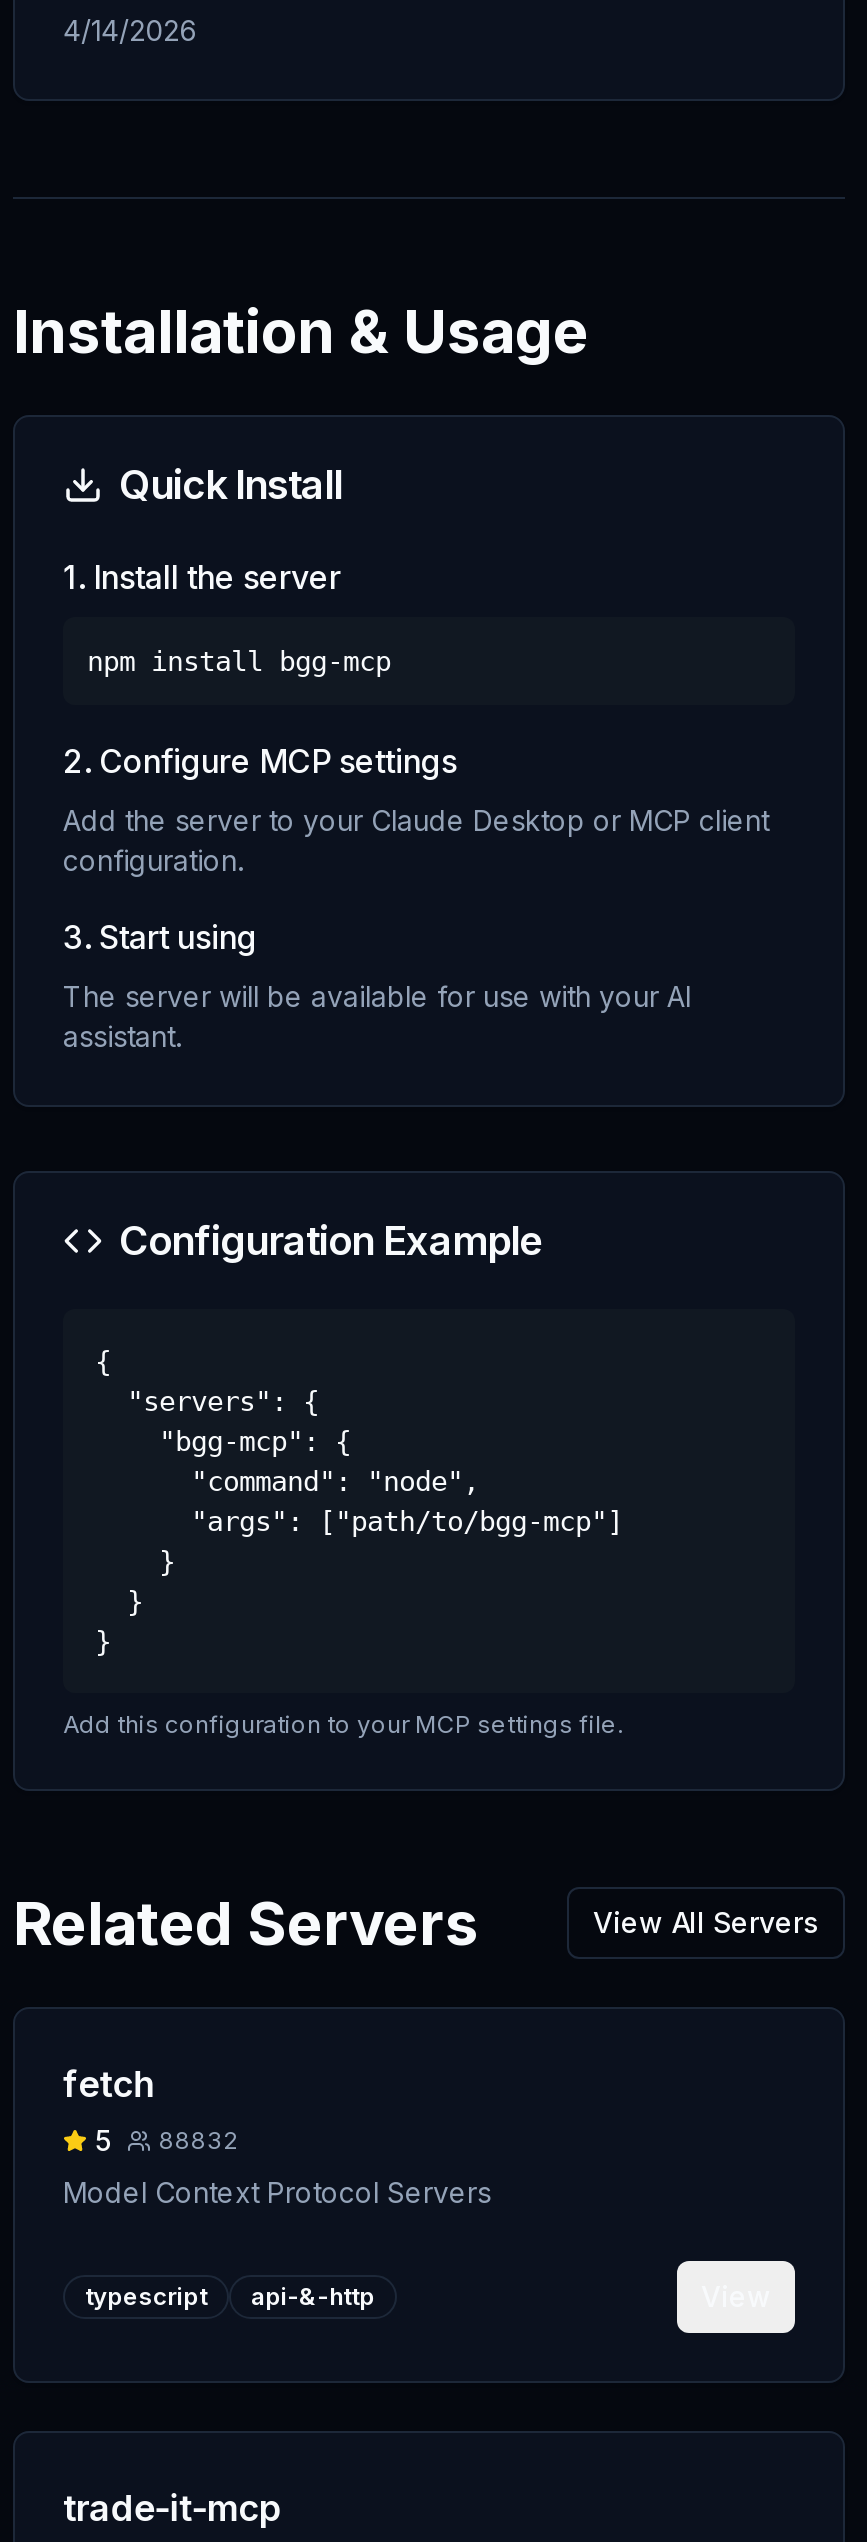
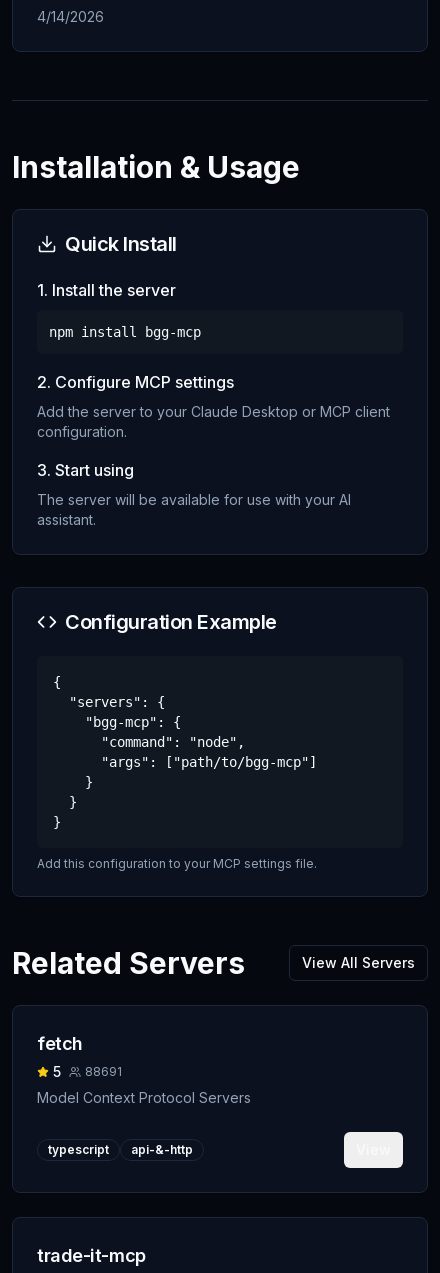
[95,2123,237,2157] 5 88832 -> [53,1063,122,1080] 5 88691

